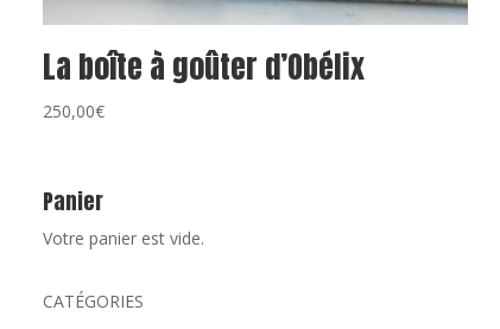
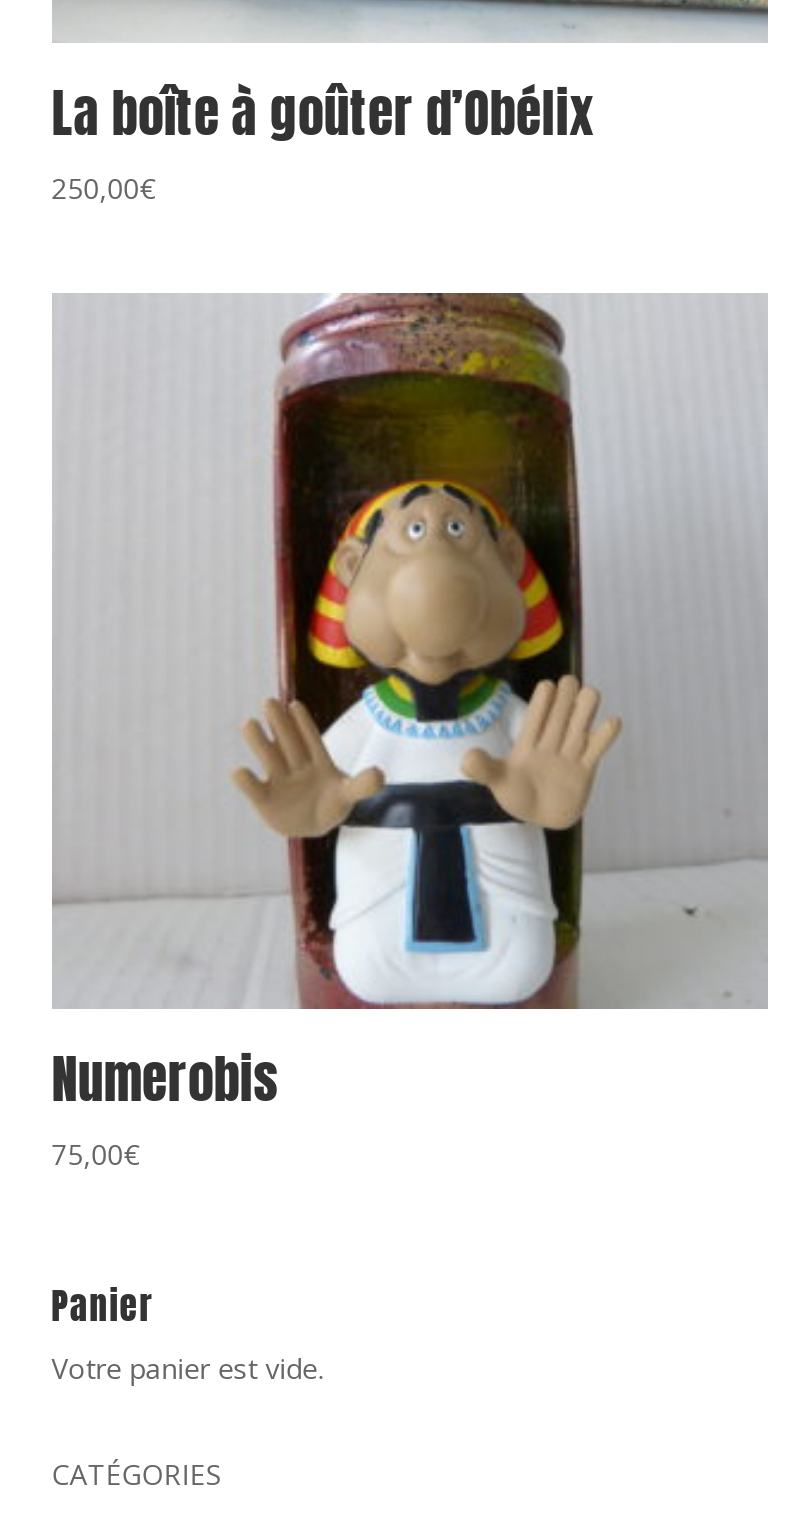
none -> [52,290,768,1174] [image] | Numerobis | 75,00€

